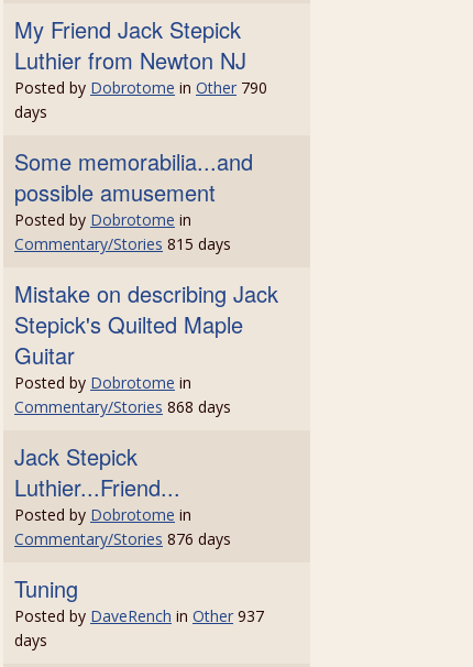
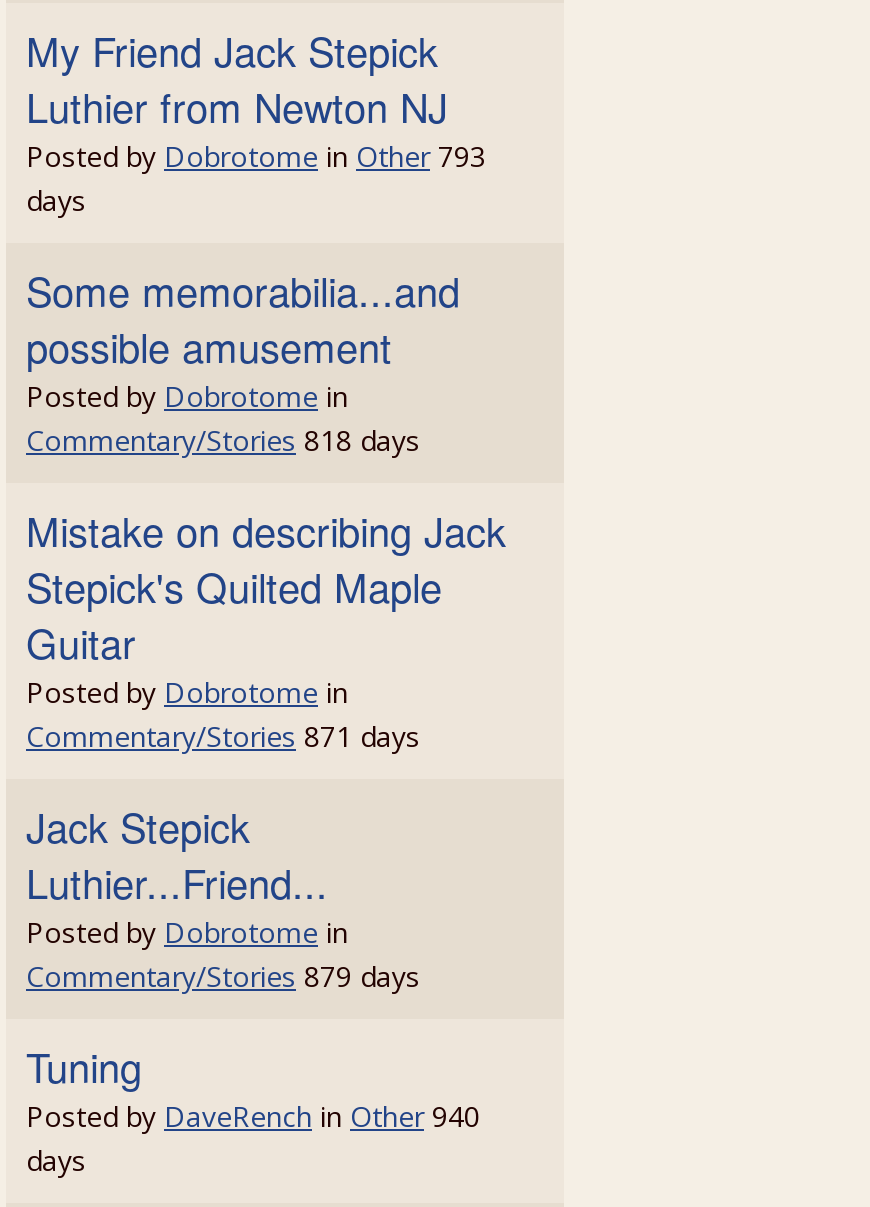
[14,77,267,98] Posted by Dobrotome in Other 790 -> [26,137,486,175] Posted by Dobrotome in Other 793
[14,233,231,254] Commentary/Stories 815 days -> [26,421,420,459] Commentary/Stories 818 days
[14,396,231,417] Commentary/Stories 868 days -> [26,717,420,755] Commentary/Stories 871 days
[14,528,231,549] Commentary/Stories 876 days -> [26,957,420,995] Commentary/Stories 879 days
[14,605,264,626] Posted by DaveRench in Other 937 -> [26,1097,480,1135] Posted by DaveRench in Other 940

